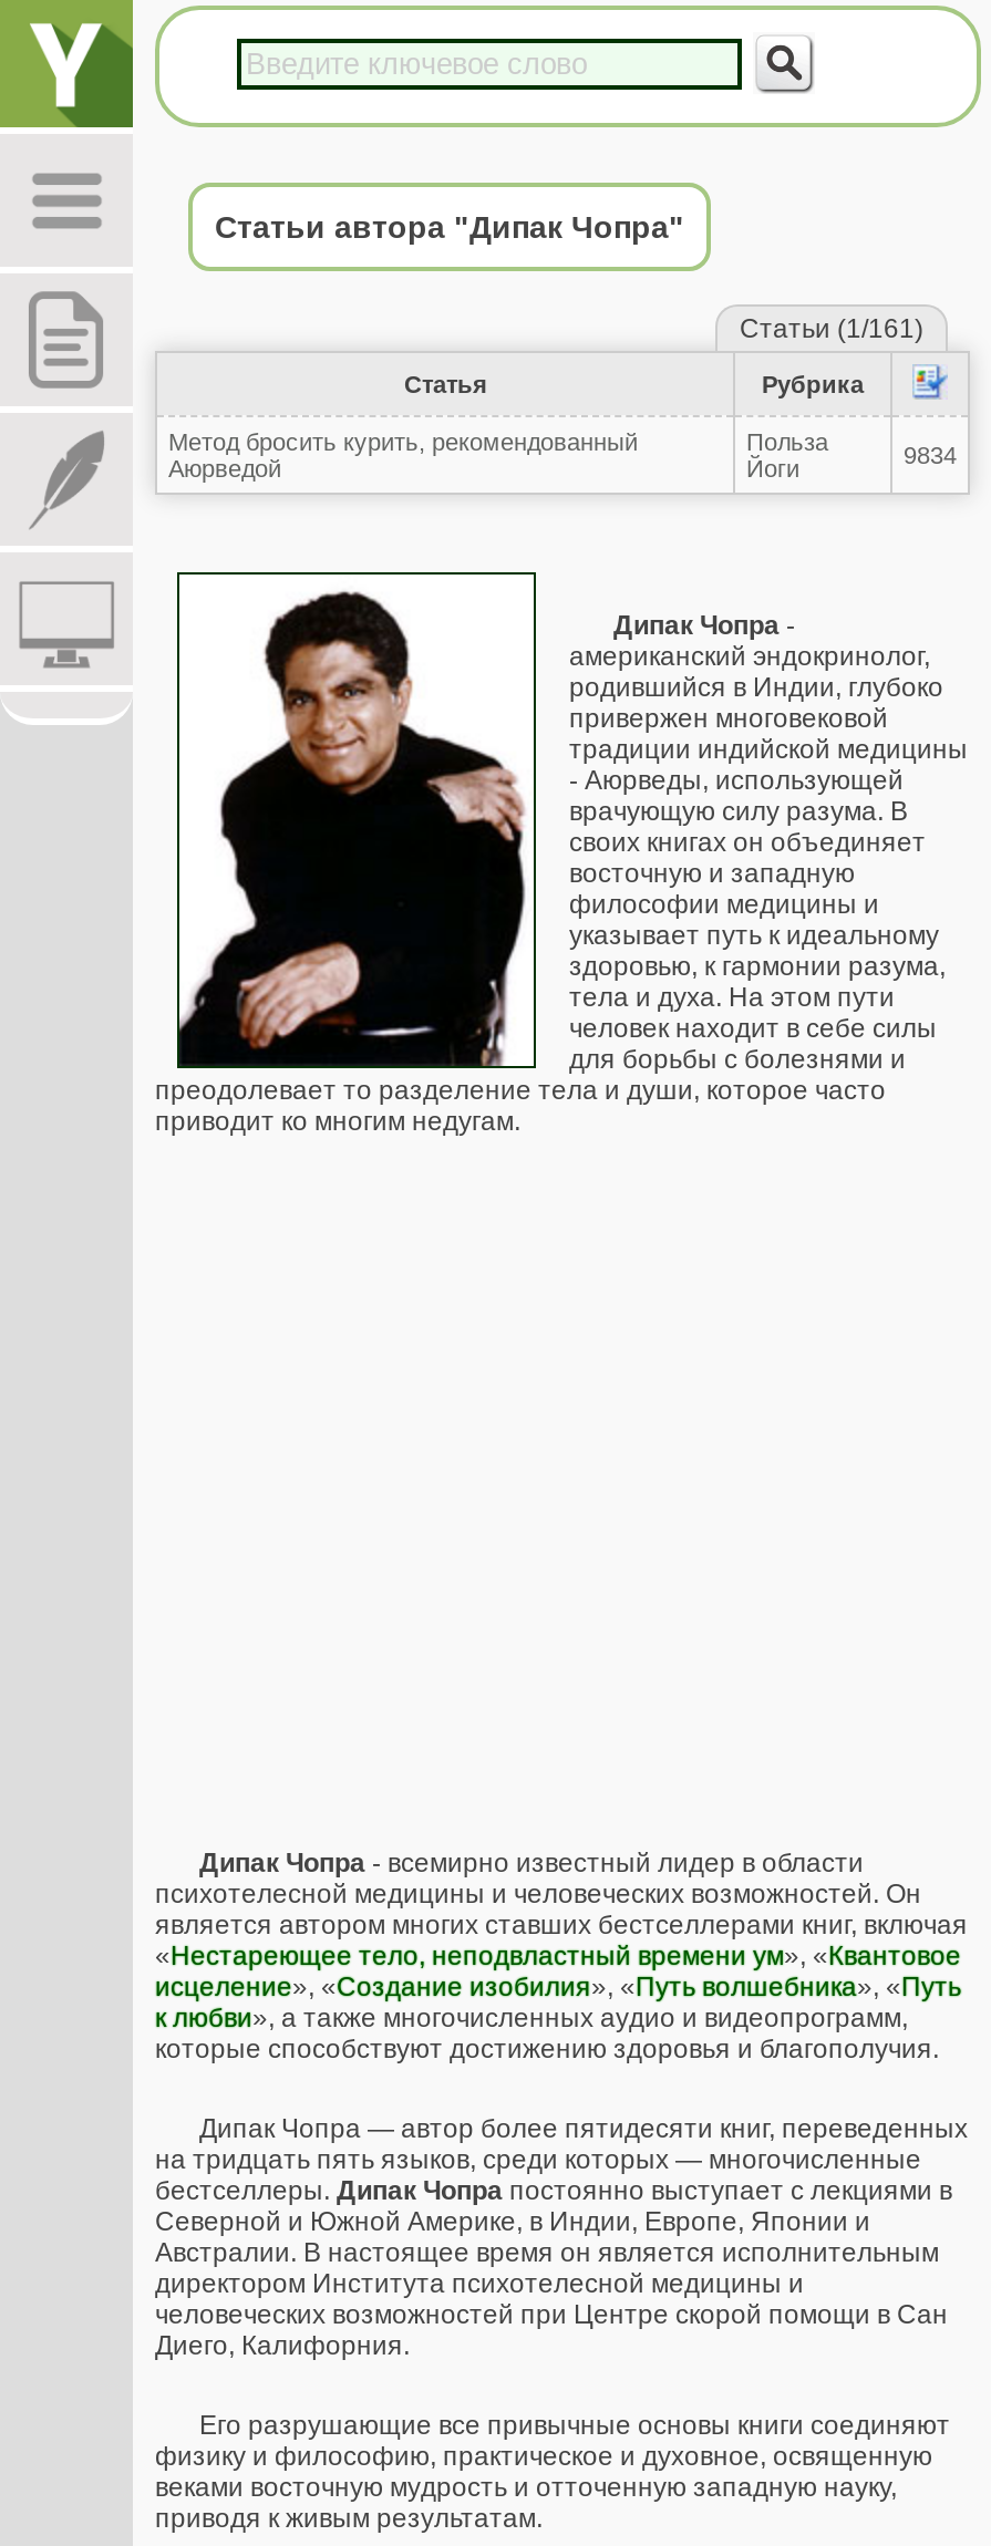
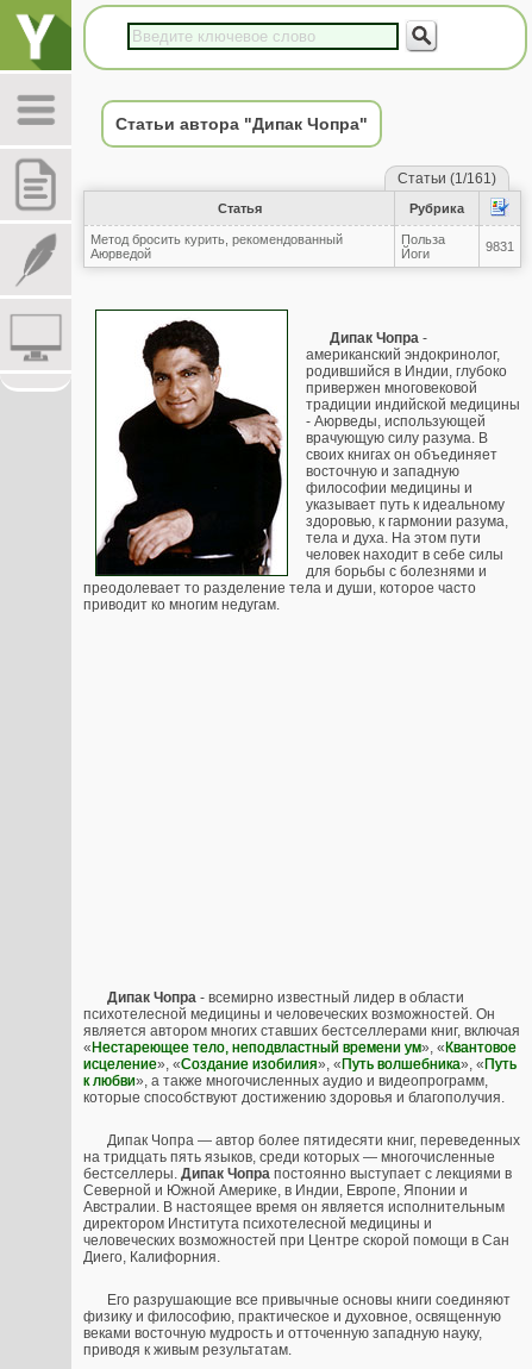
[904,442,957,468] 9834 -> [486,239,514,254] 9831

